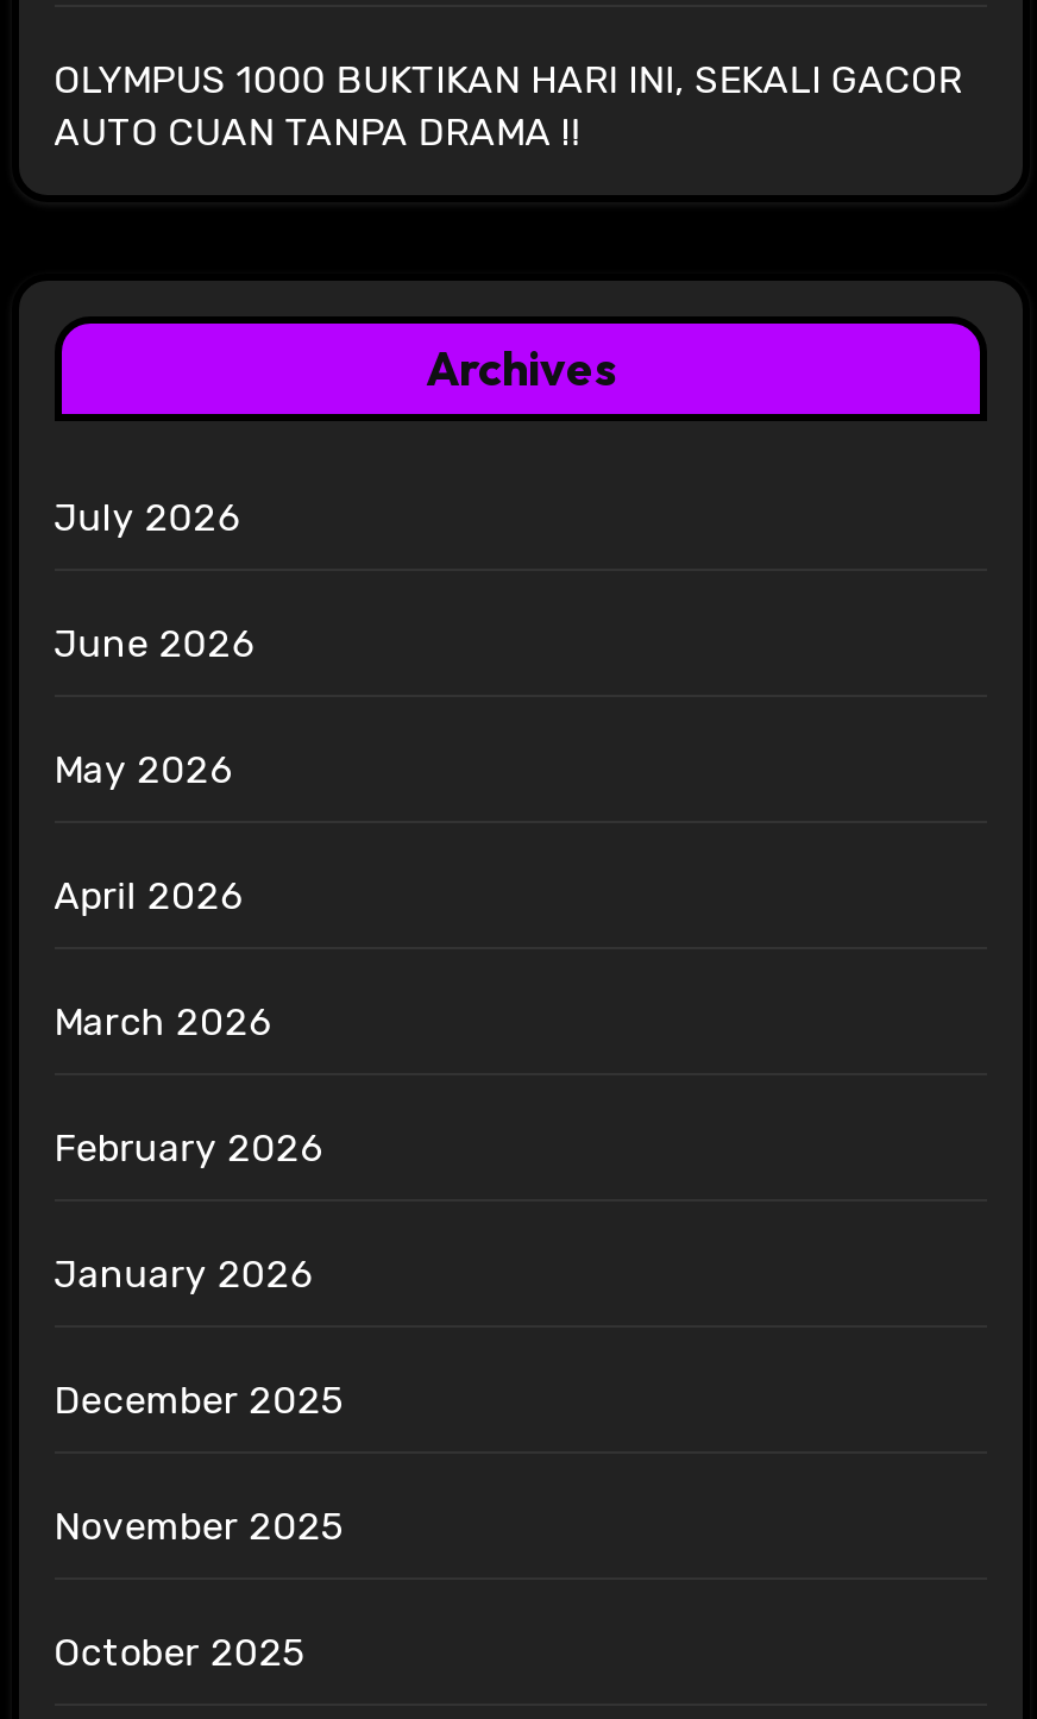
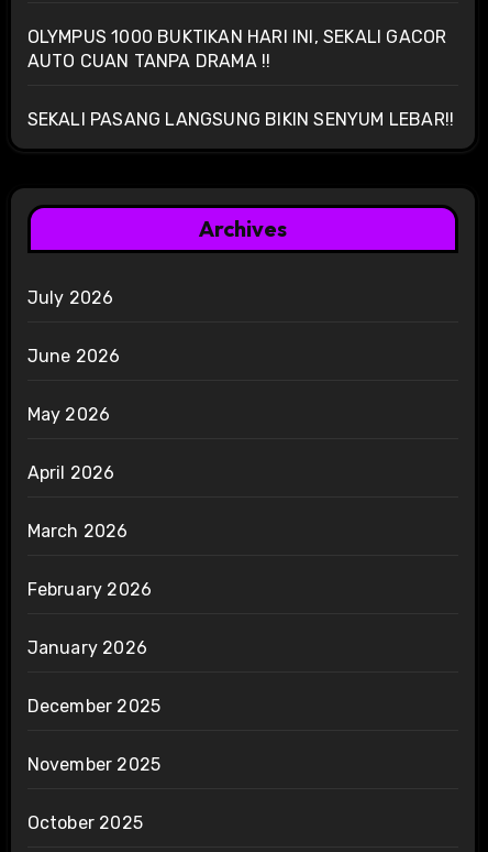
none -> [27,109,454,130] SEKALI PASANG LANGSUNG BIKIN SENYUM LEBAR!!

